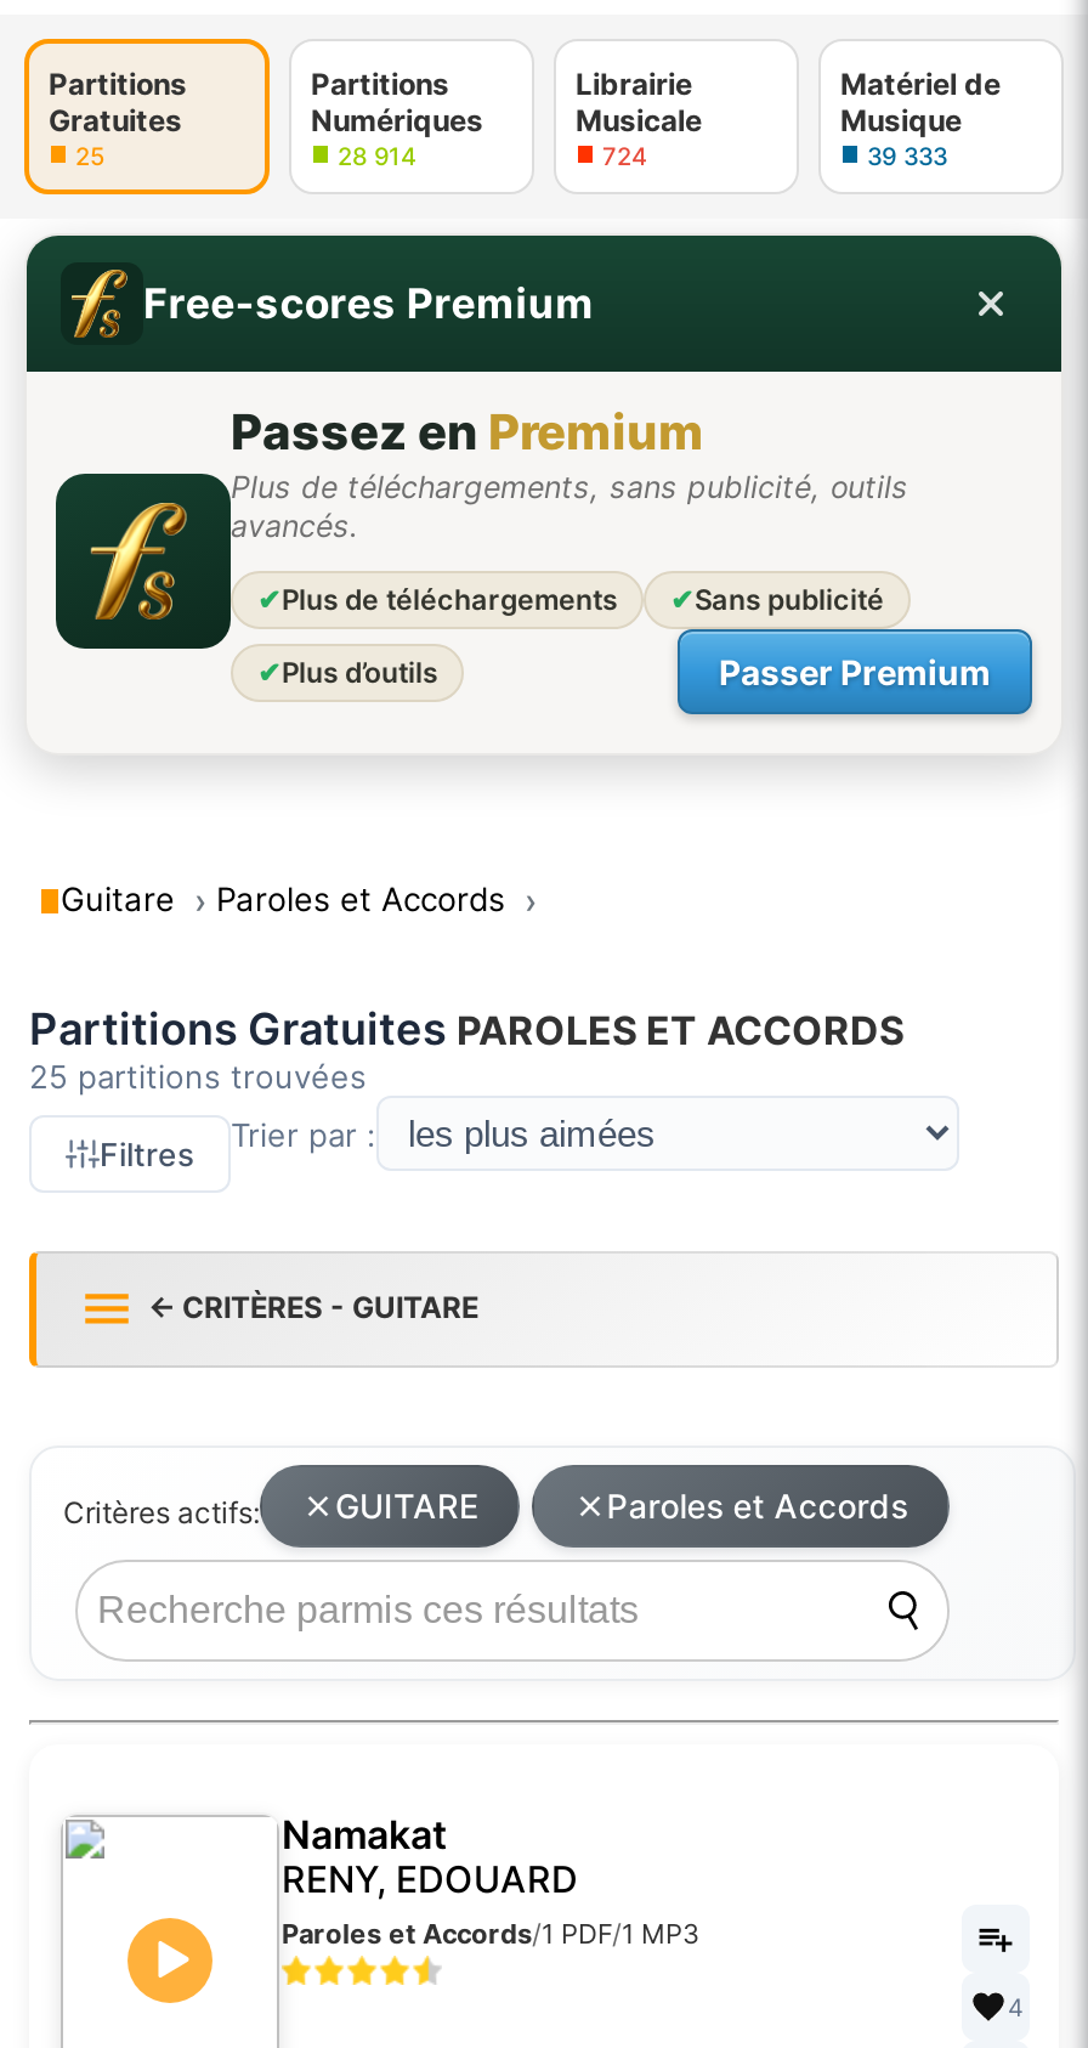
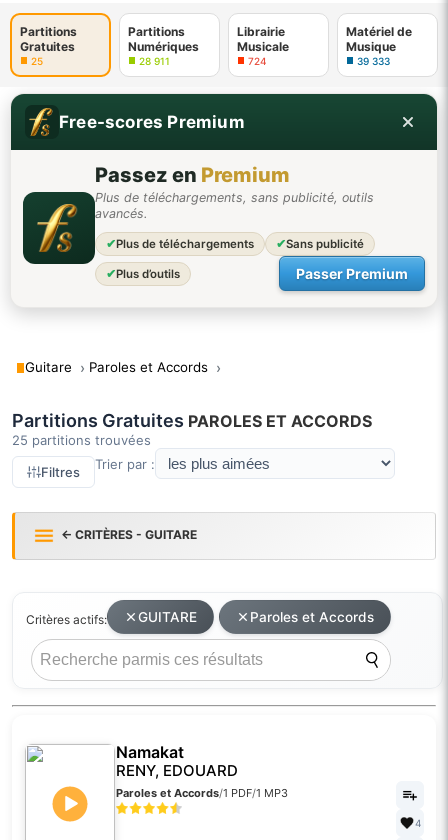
[330,140,418,169] 28 914 -> [136,54,170,66] 28 911

